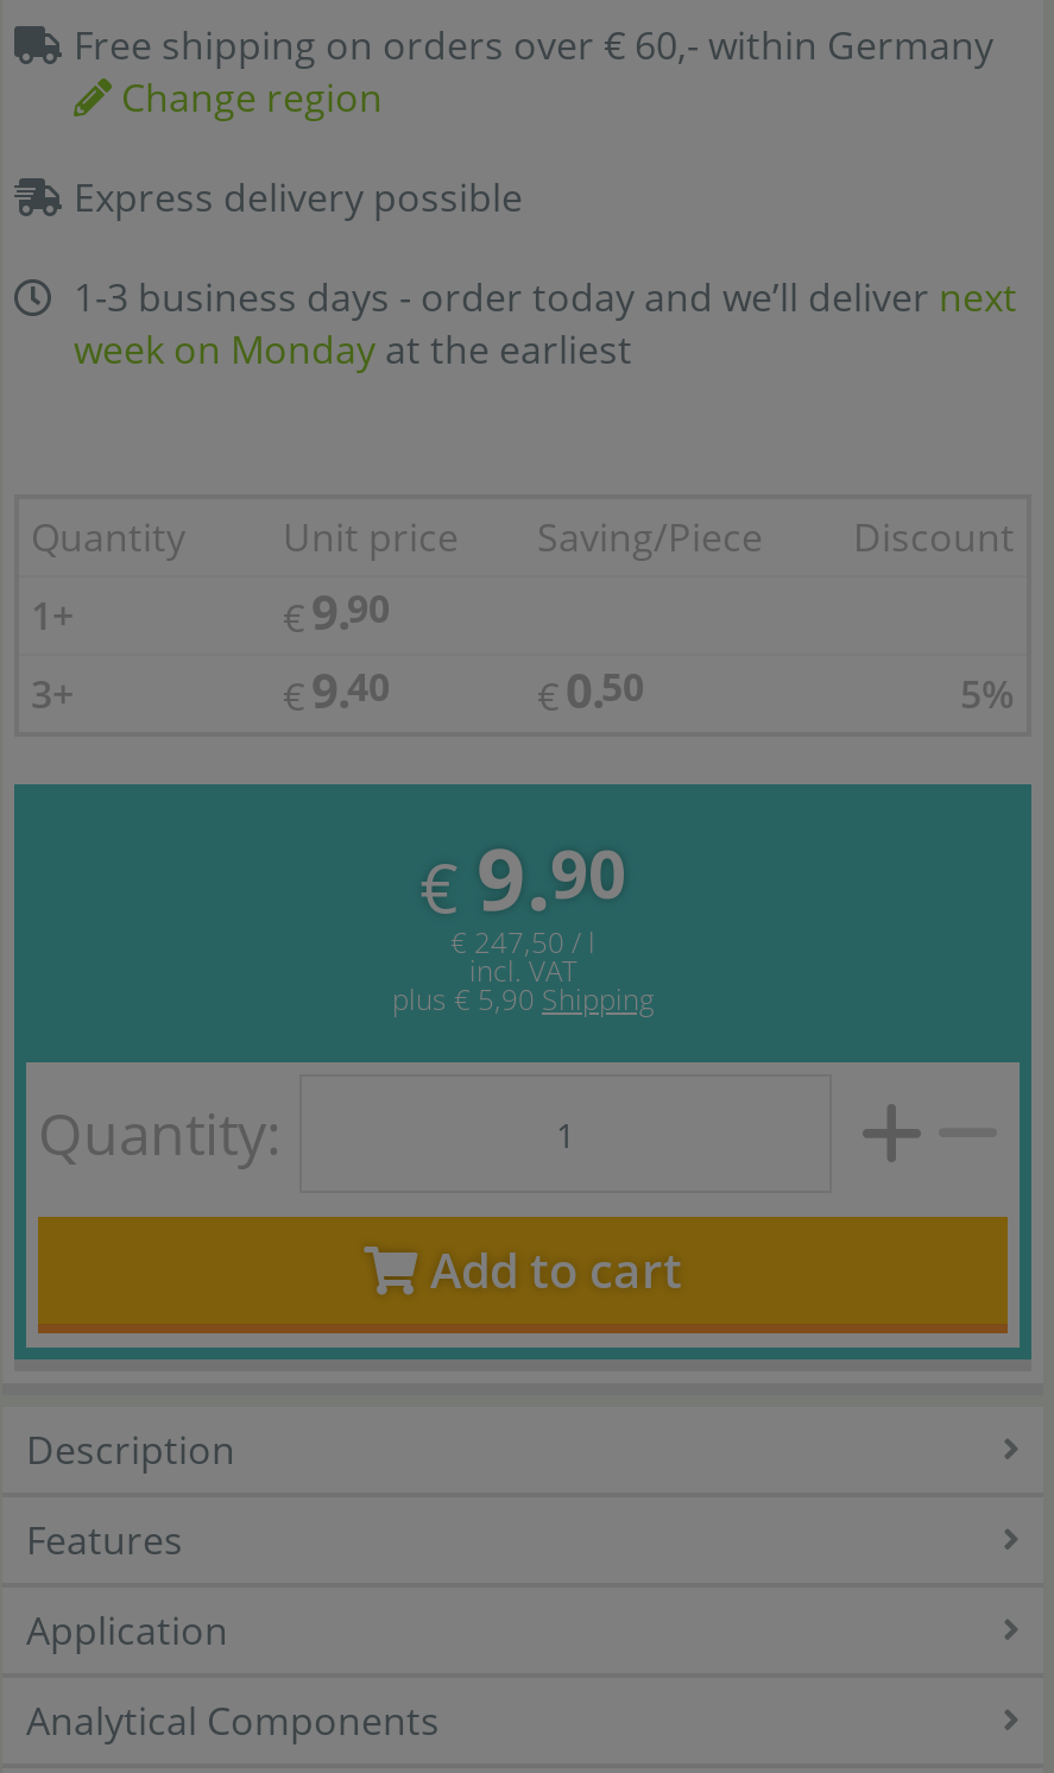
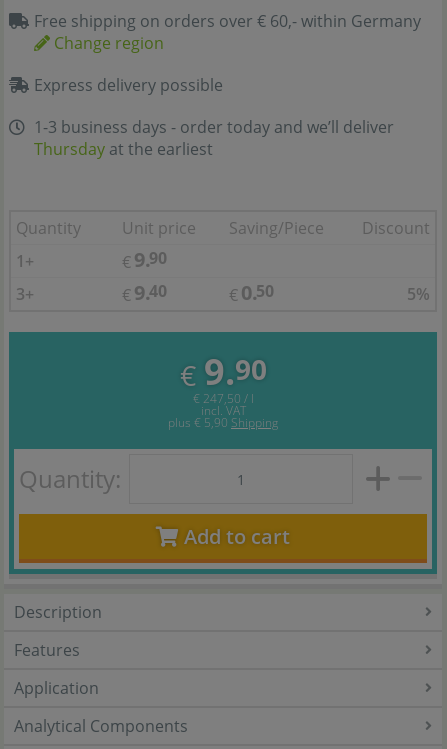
[74,271,1017,376] 1-3 business days - order today and we’ll deliver next | week on Monday at the earliest -> [34,116,394,160] 1-3 business days - order today and we’ll deliver | Thursday at the earliest

